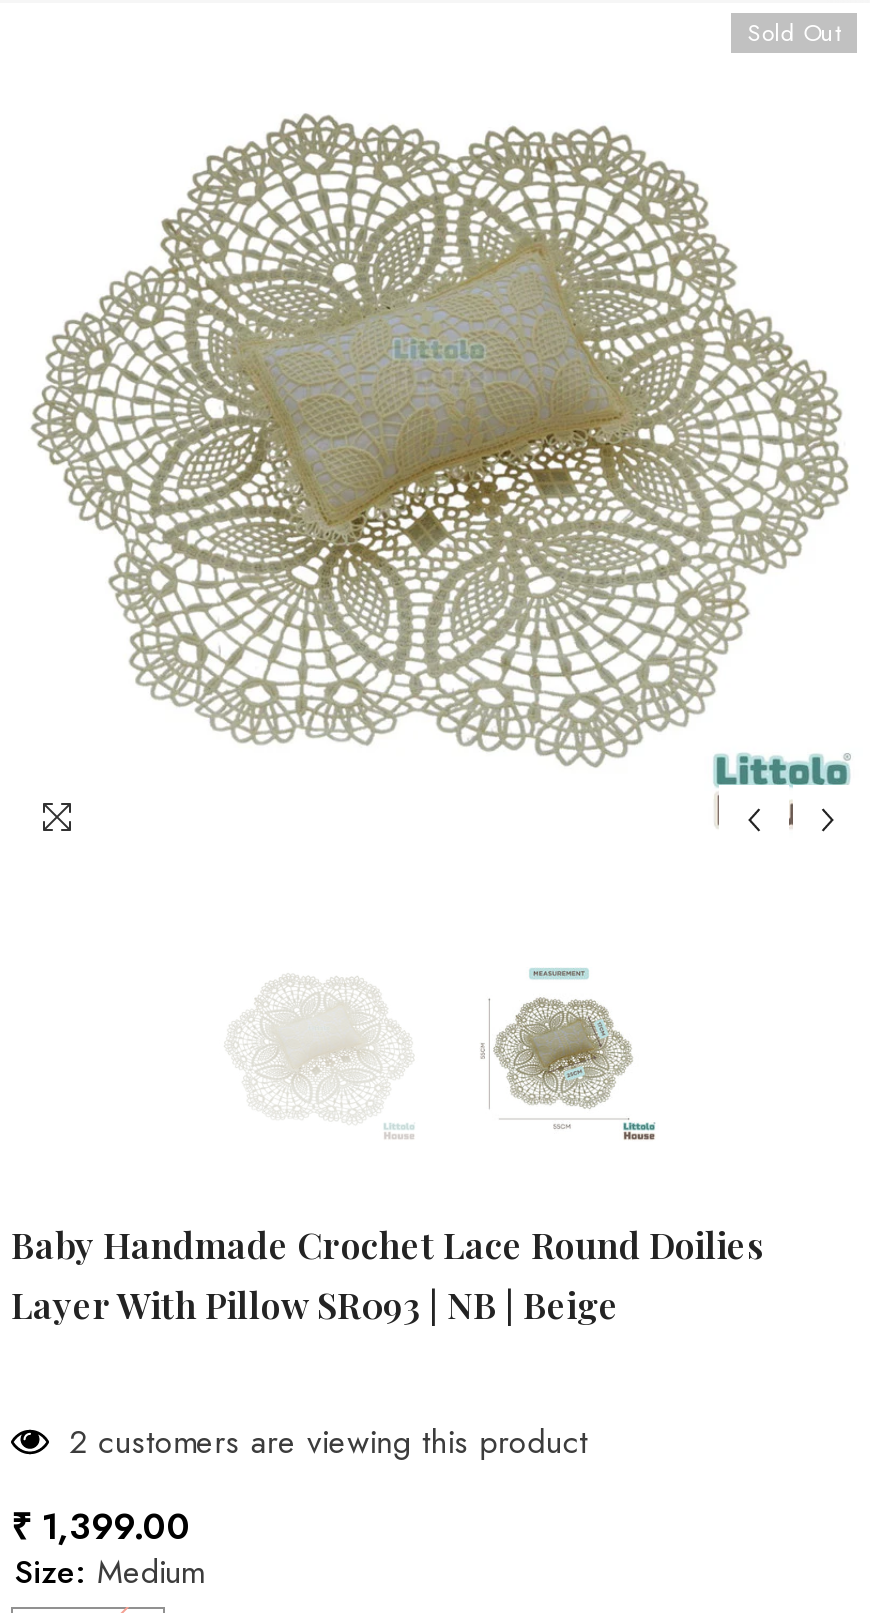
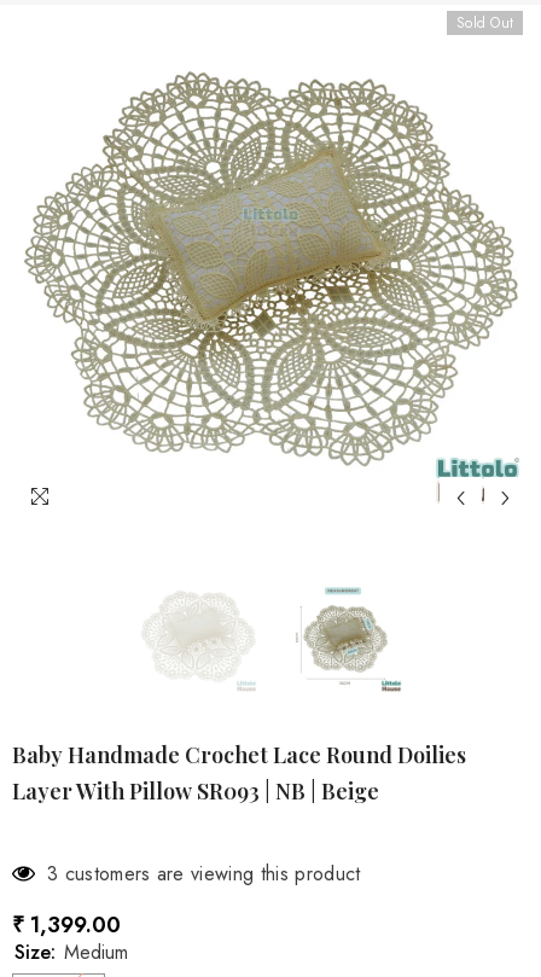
[69,1419,588,1465] 2 customers are viewing this product -> [47,860,360,888] 3 customers are viewing this product

